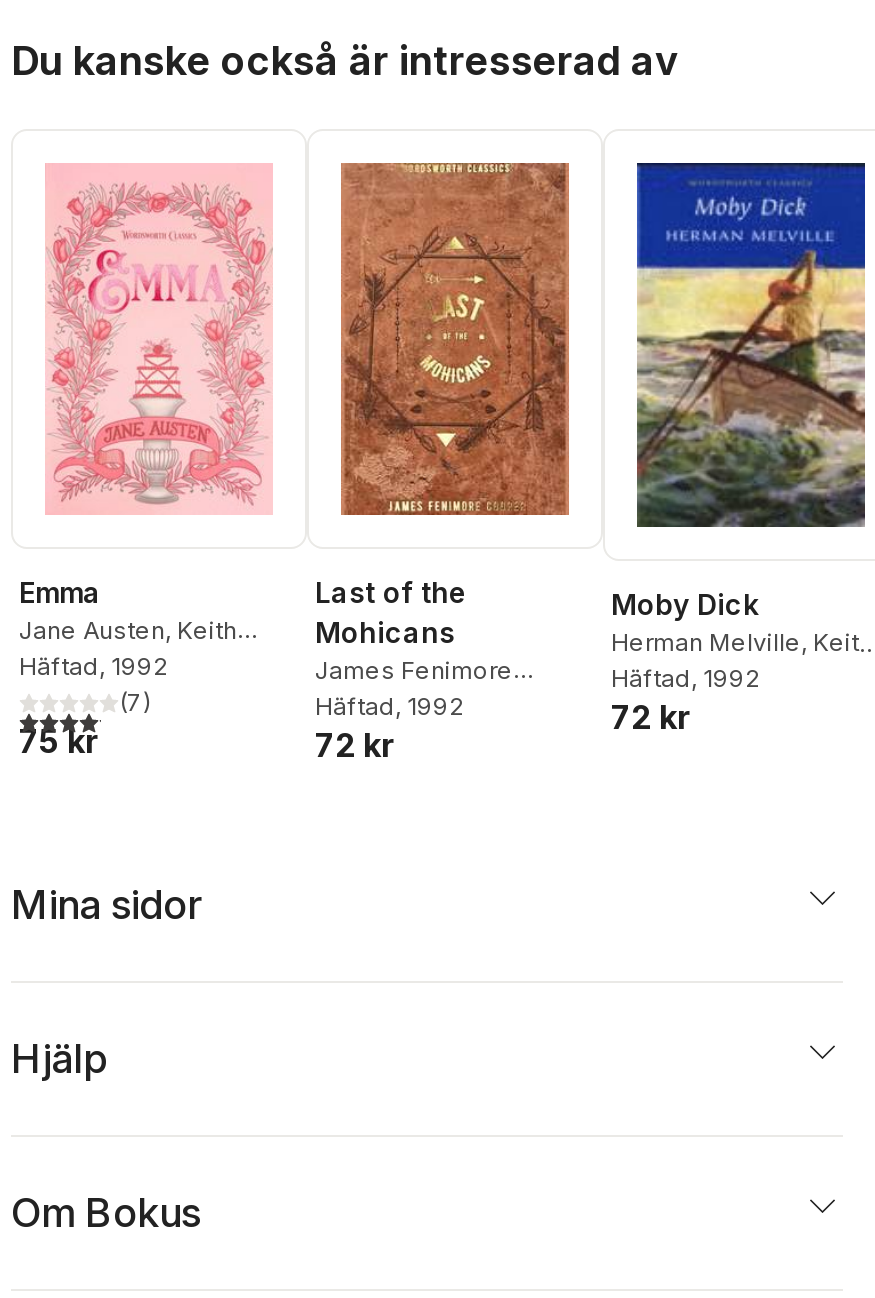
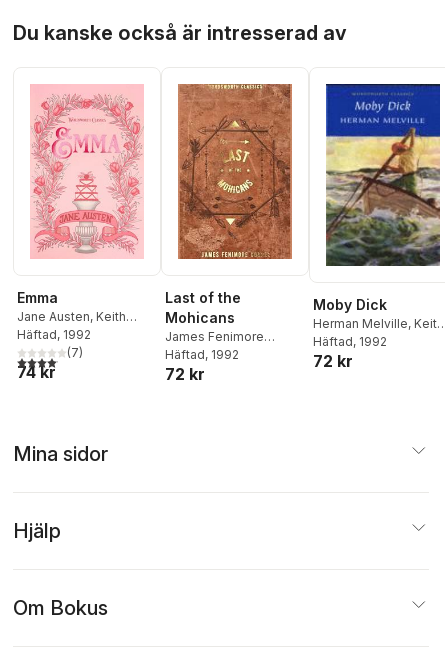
[19,720,99,760] 75 kr -> [17,362,56,382] 74 kr

